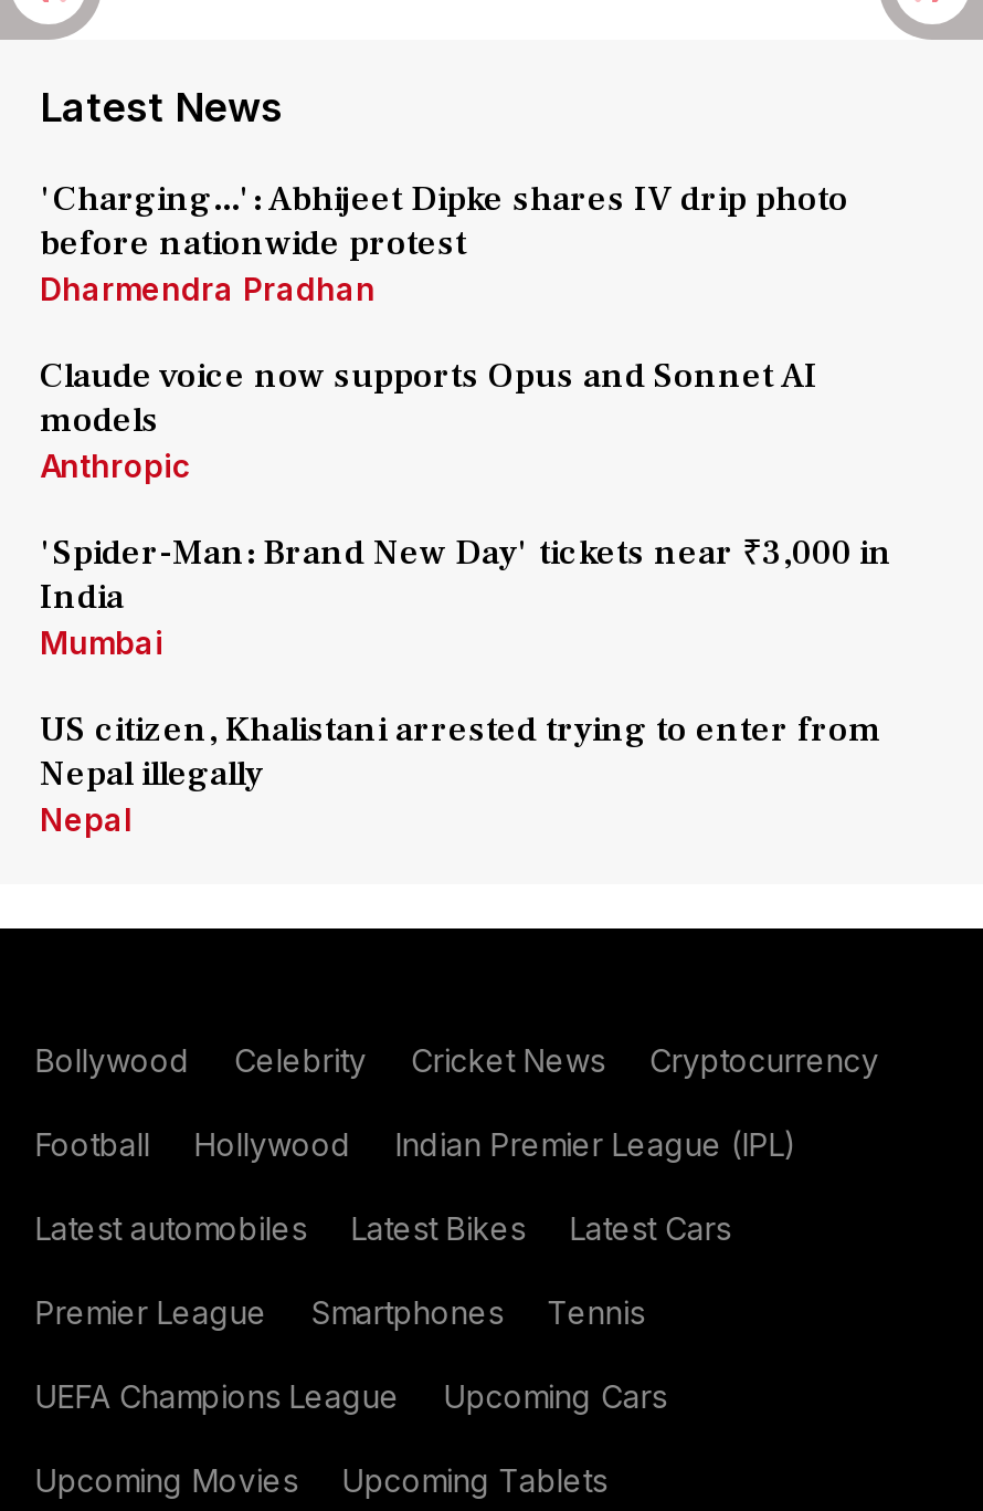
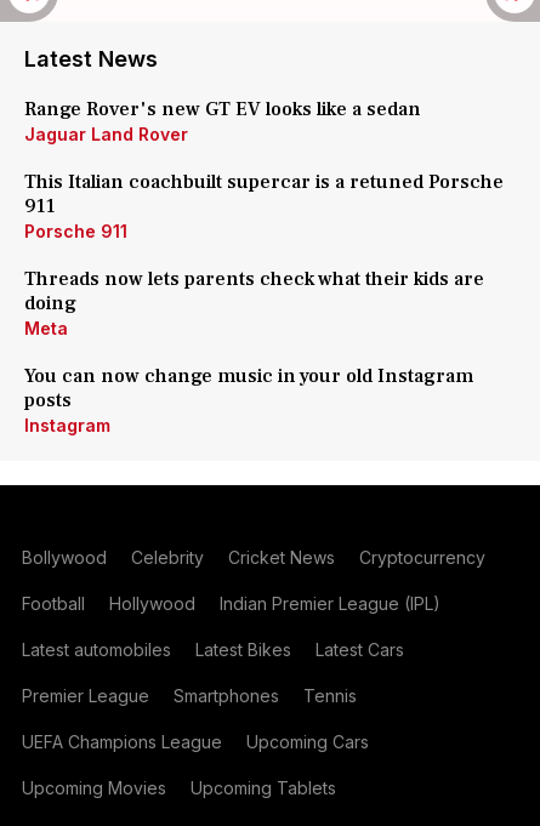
[40,177,848,307] 'Charging...': Abhijeet Dipke shares IV drip photo | before nationwide protest | Dharmendra Pradhan -> [24,97,421,144] Range Rover's new GT EV looks like a sedan | Jaguar Land Rover
[40,354,817,484] Claude voice now supports Opus and Sonnet AI | models | Anthropic -> [24,170,504,241] This Italian coachbuilt supercar is a retuned Porsche | 911 | Porsche 911
[40,531,892,661] 'Spider-Man: Brand New Day' tickets near ₹3,000 in | India | Mumbai -> [24,267,484,338] Threads now lets parents check what their kids are | doing | Meta
[40,707,881,838] US citizen, Khalistani arrested trying to enter from | Nepal illegally | Nepal -> [24,364,473,435] You can now change music in your old Instagram | posts | Instagram

